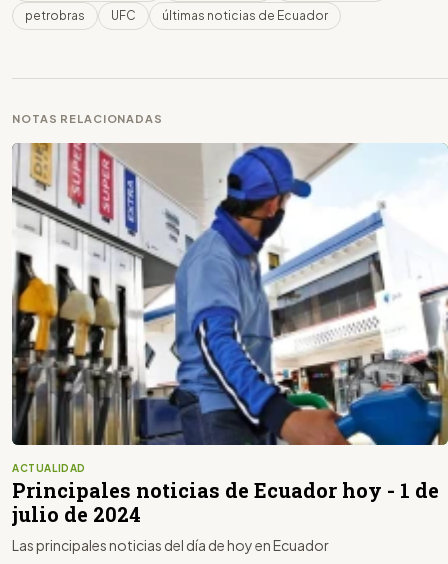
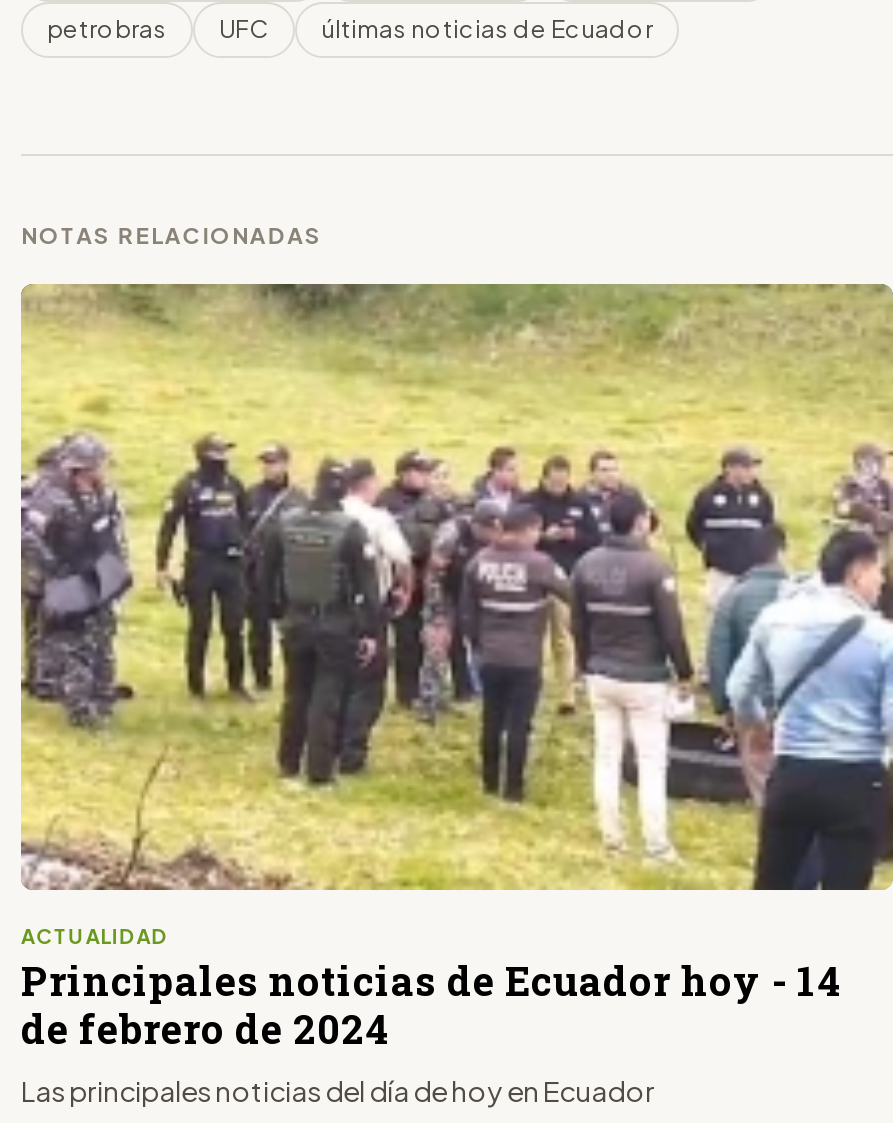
[11,142,445,527] [image] | Principales noticias de Ecuador hoy - 1 de | julio de 2024 -> [19,282,887,1054] [image] | Principales noticias de Ecuador hoy - 14 | de febrero de 2024

